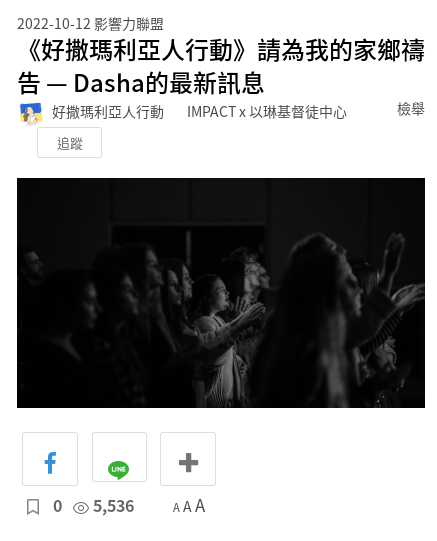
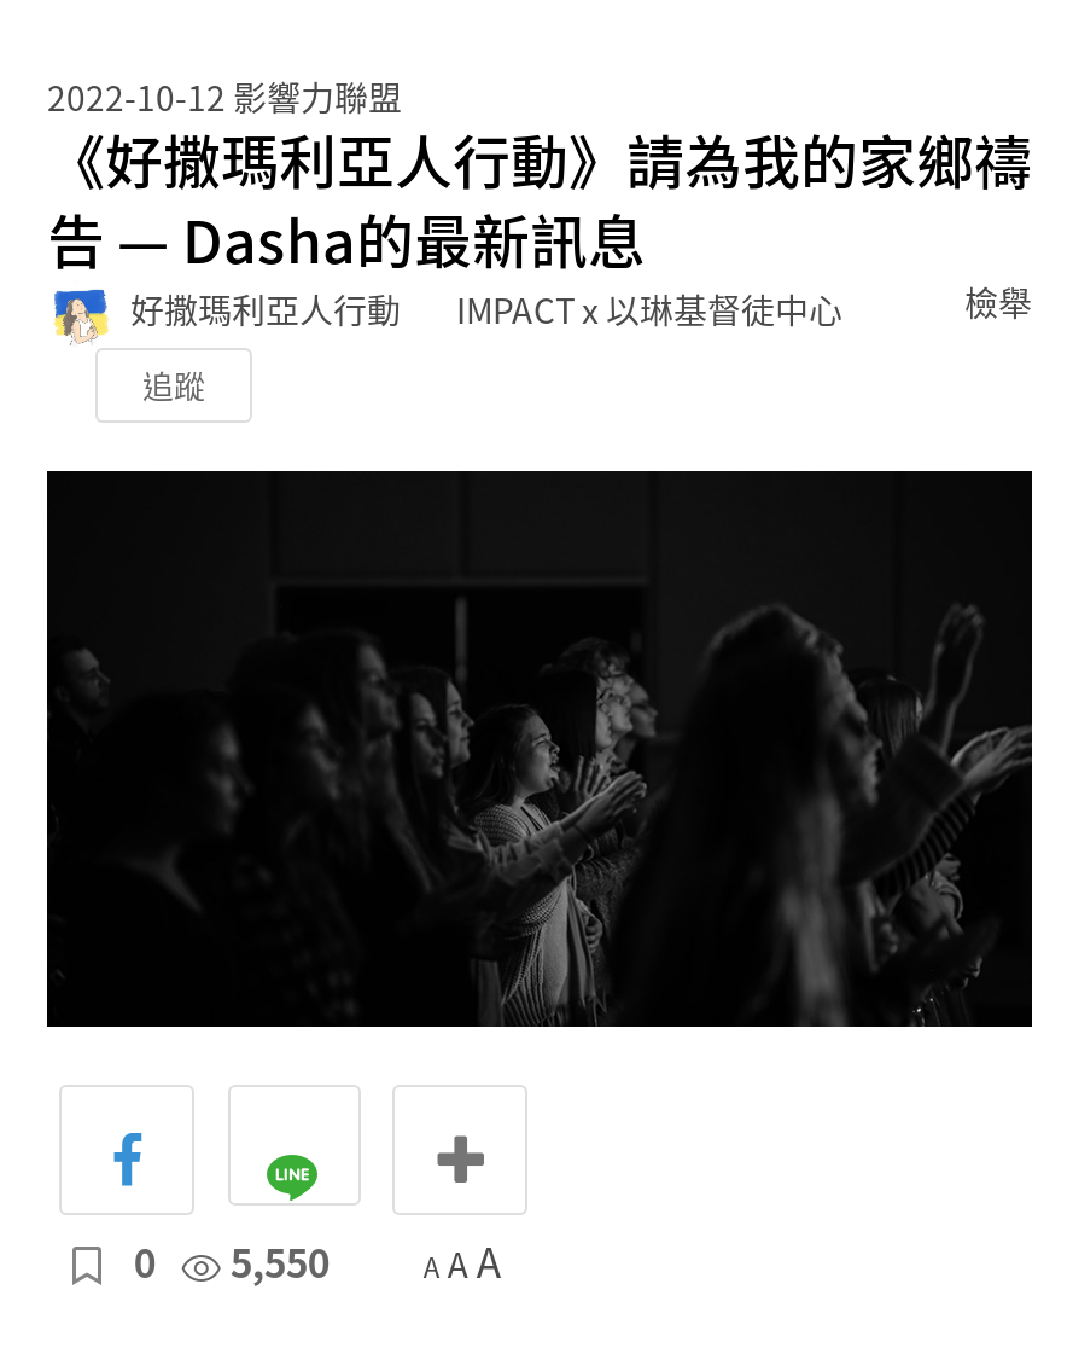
[49,493,205,517] 0 5,536 A A A -> [124,1233,501,1291] 0 5,550 A A A

